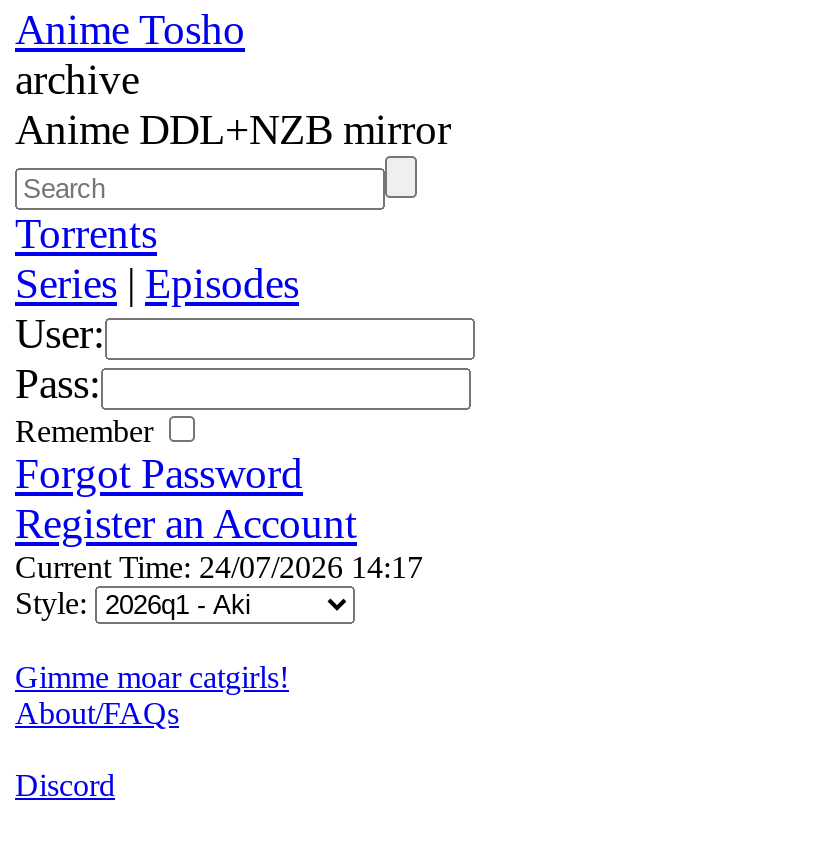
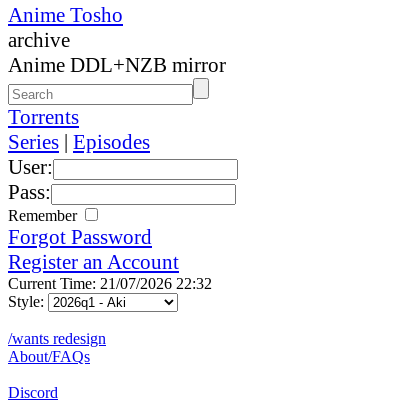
[15,550,423,584] Current Time: 24/07/2026 14:17 -> [8,275,212,292] Current Time: 21/07/2026 22:32
[15,660,289,694] Gimme moar catgirls! -> [8,330,106,347] /wants redesign

